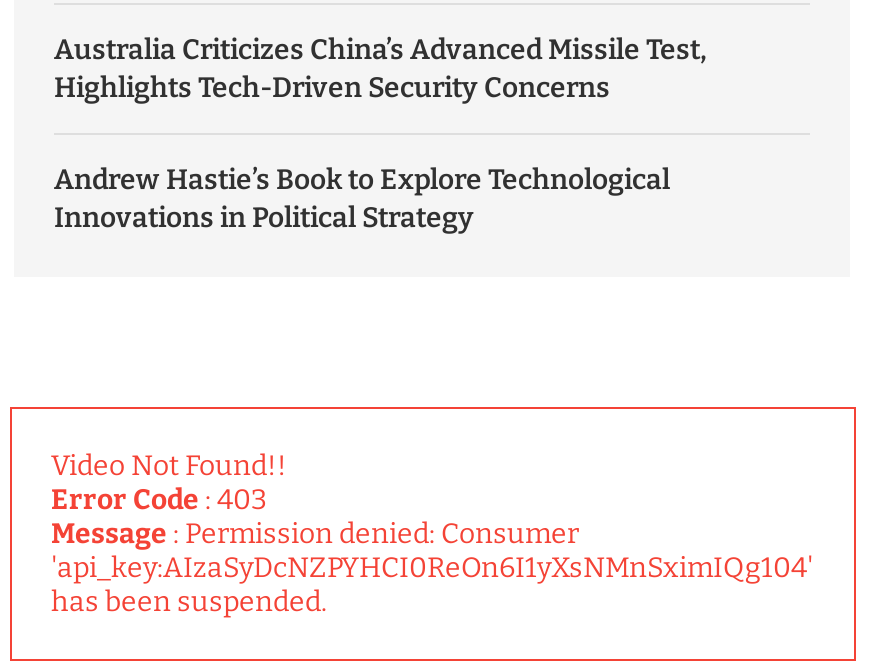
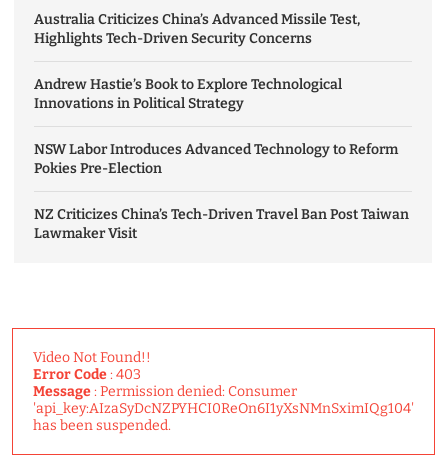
none -> [34,141,409,242] NSW Labor Introduces Advanced Technology to Reform | Pokies Pre-Election | NZ Criticizes China’s Tech-Driven Travel Ban Post Taiwan | Lawmaker Visit

